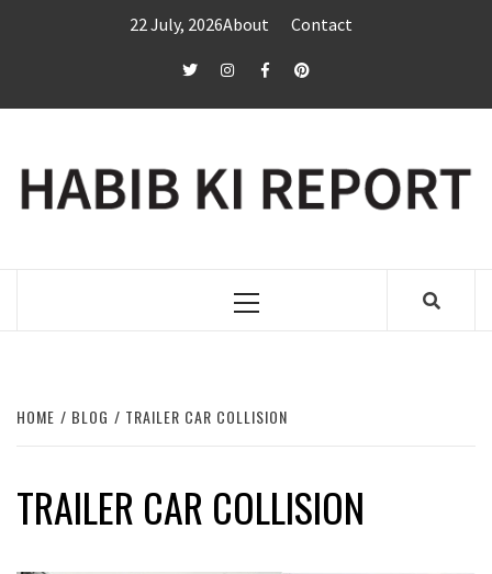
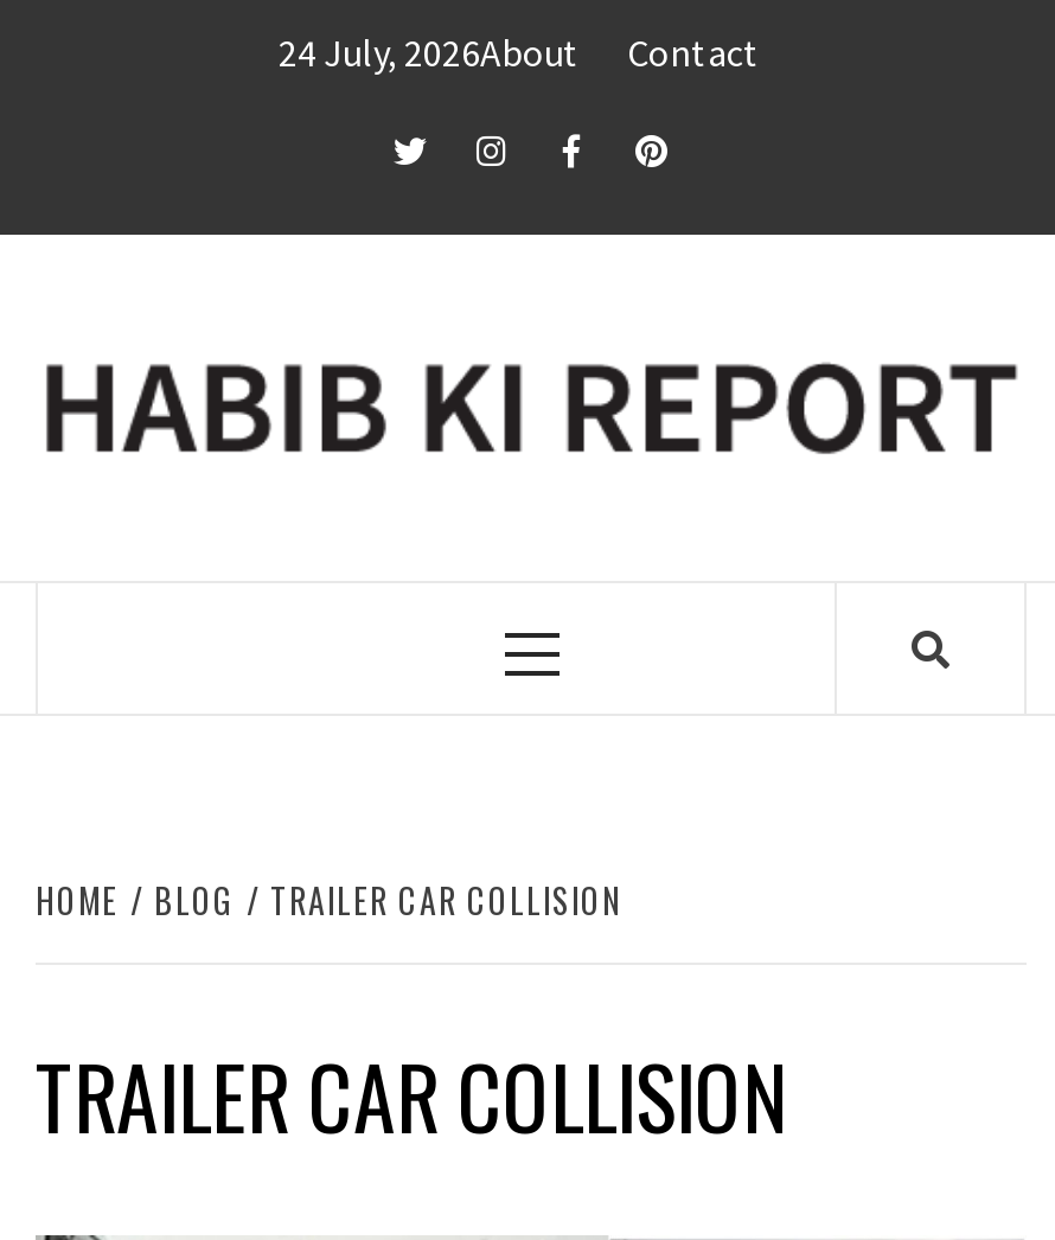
[129,13,352,35] 22 July, 2026About Contact -> [279,28,760,76] 24 July, 2026About Contact

